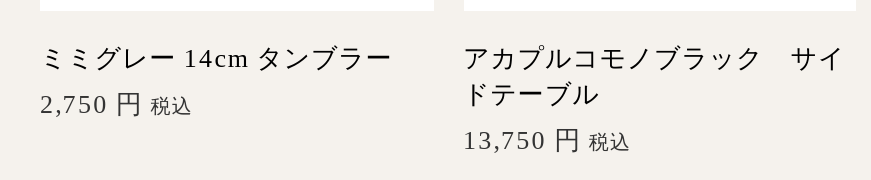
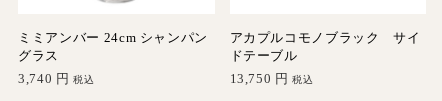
[40,43,393,73] ミミグレー 14cm タンブラー -> [18,30,208,63] ミミアンバー 24cm シャンパン | グラス
[40,89,193,119] 2,750 円税込 -> [18,71,94,86] 3,740 円税込

